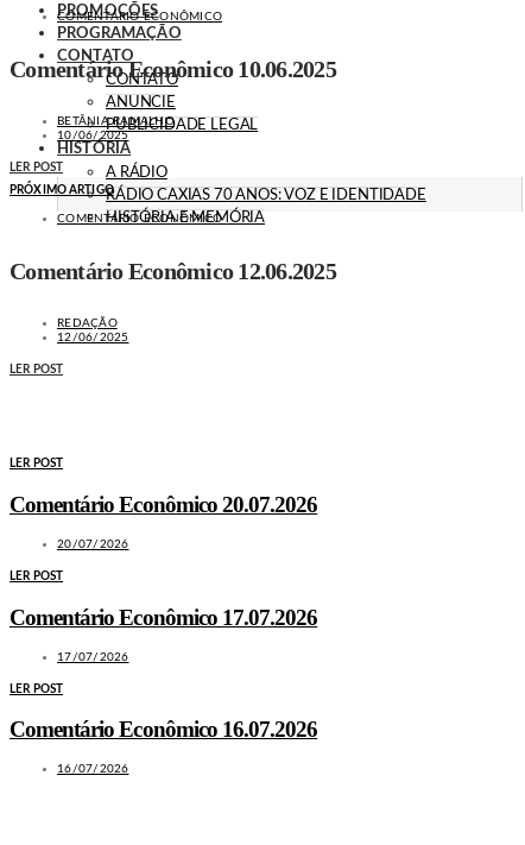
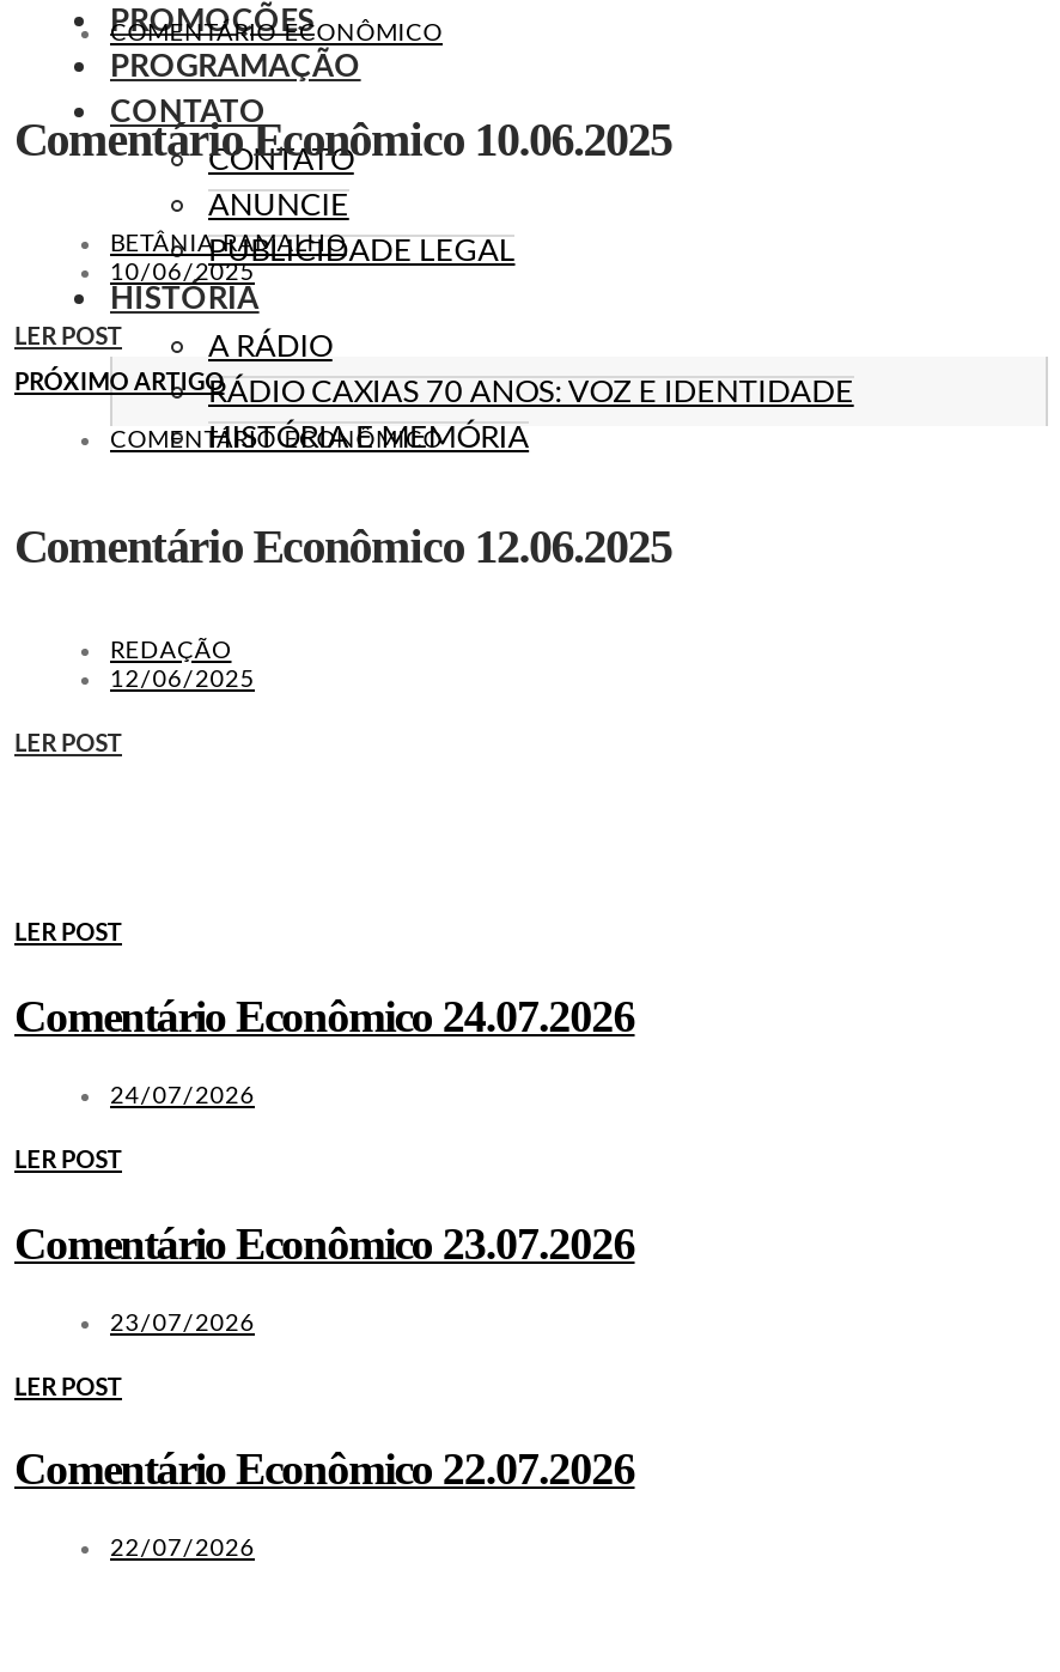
[10,492,317,517] Comentário Econômico 20.07.2026 -> [14,991,635,1041] Comentário Econômico 24.07.2026
[57,538,129,550] 20/07/2026 -> [110,1084,255,1108] 24/07/2026
[10,604,317,629] Comentário Econômico 17.07.2026 -> [14,1217,635,1268] Comentário Econômico 23.07.2026
[57,651,129,663] 17/07/2026 -> [110,1311,255,1335] 23/07/2026
[10,717,317,742] Comentário Econômico 16.07.2026 -> [14,1445,635,1495] Comentário Econômico 22.07.2026
[57,763,129,775] 16/07/2026 -> [110,1538,255,1562] 22/07/2026

